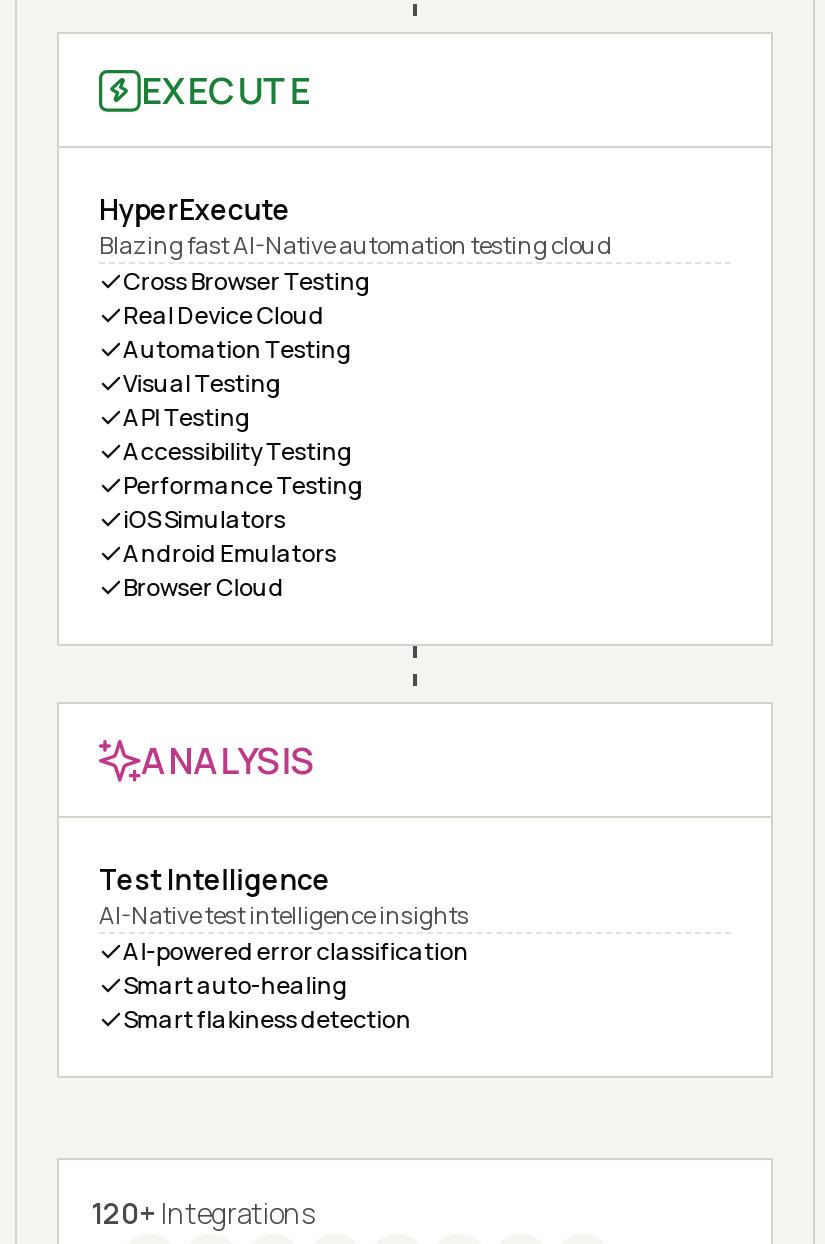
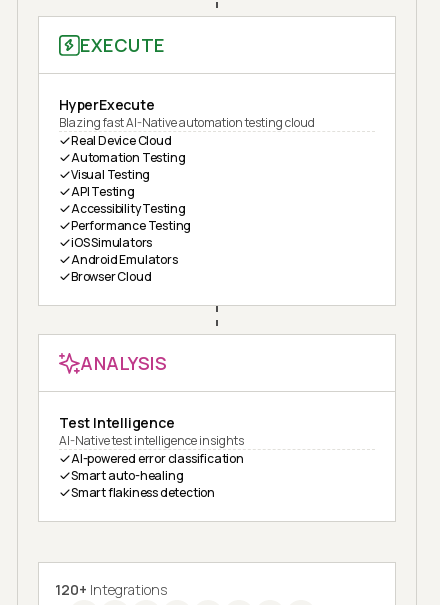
[123,264,371,298] Cross Browser Testing -> none

